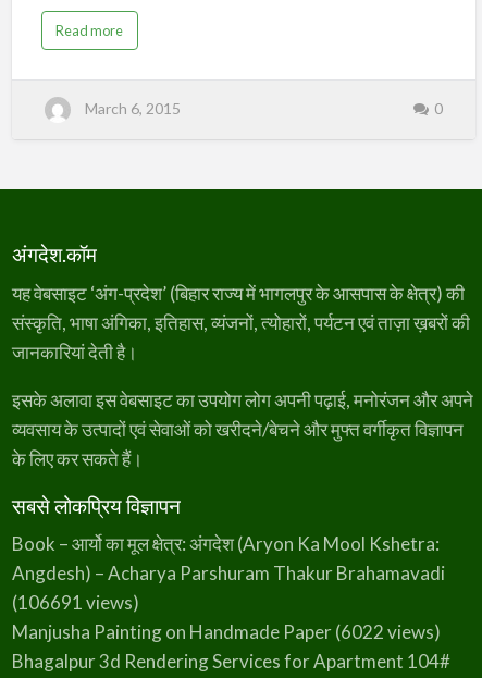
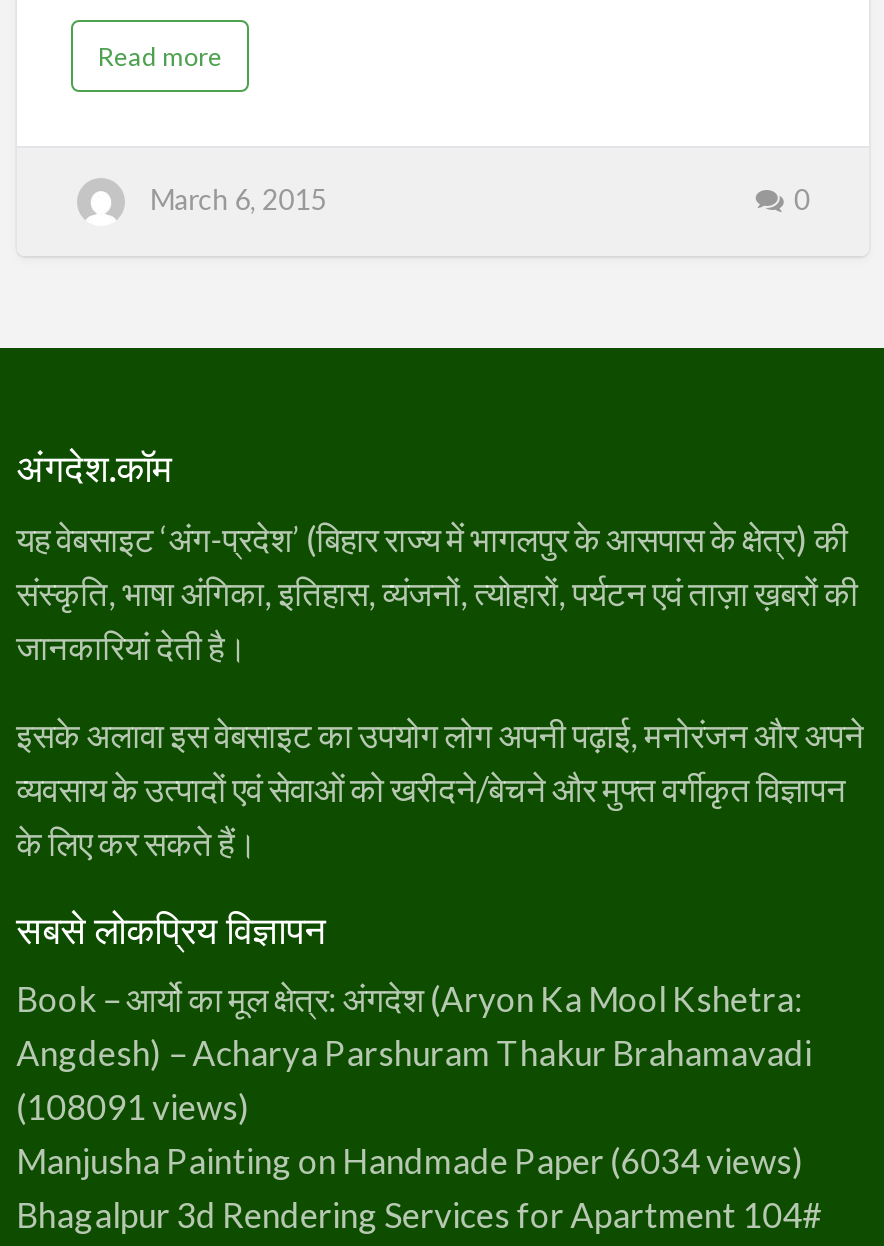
[12,591,139,614] (106691 views) -> [16,1087,250,1129] (108091 views)
[12,621,440,644] Manjusha Painting on Handmade Paper (6022 views) -> [16,1141,804,1183] Manjusha Painting on Handmade Paper (6034 views)

